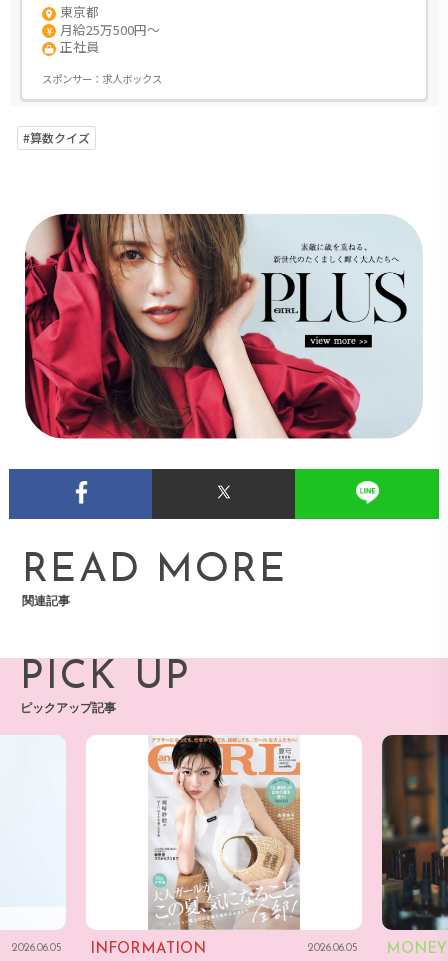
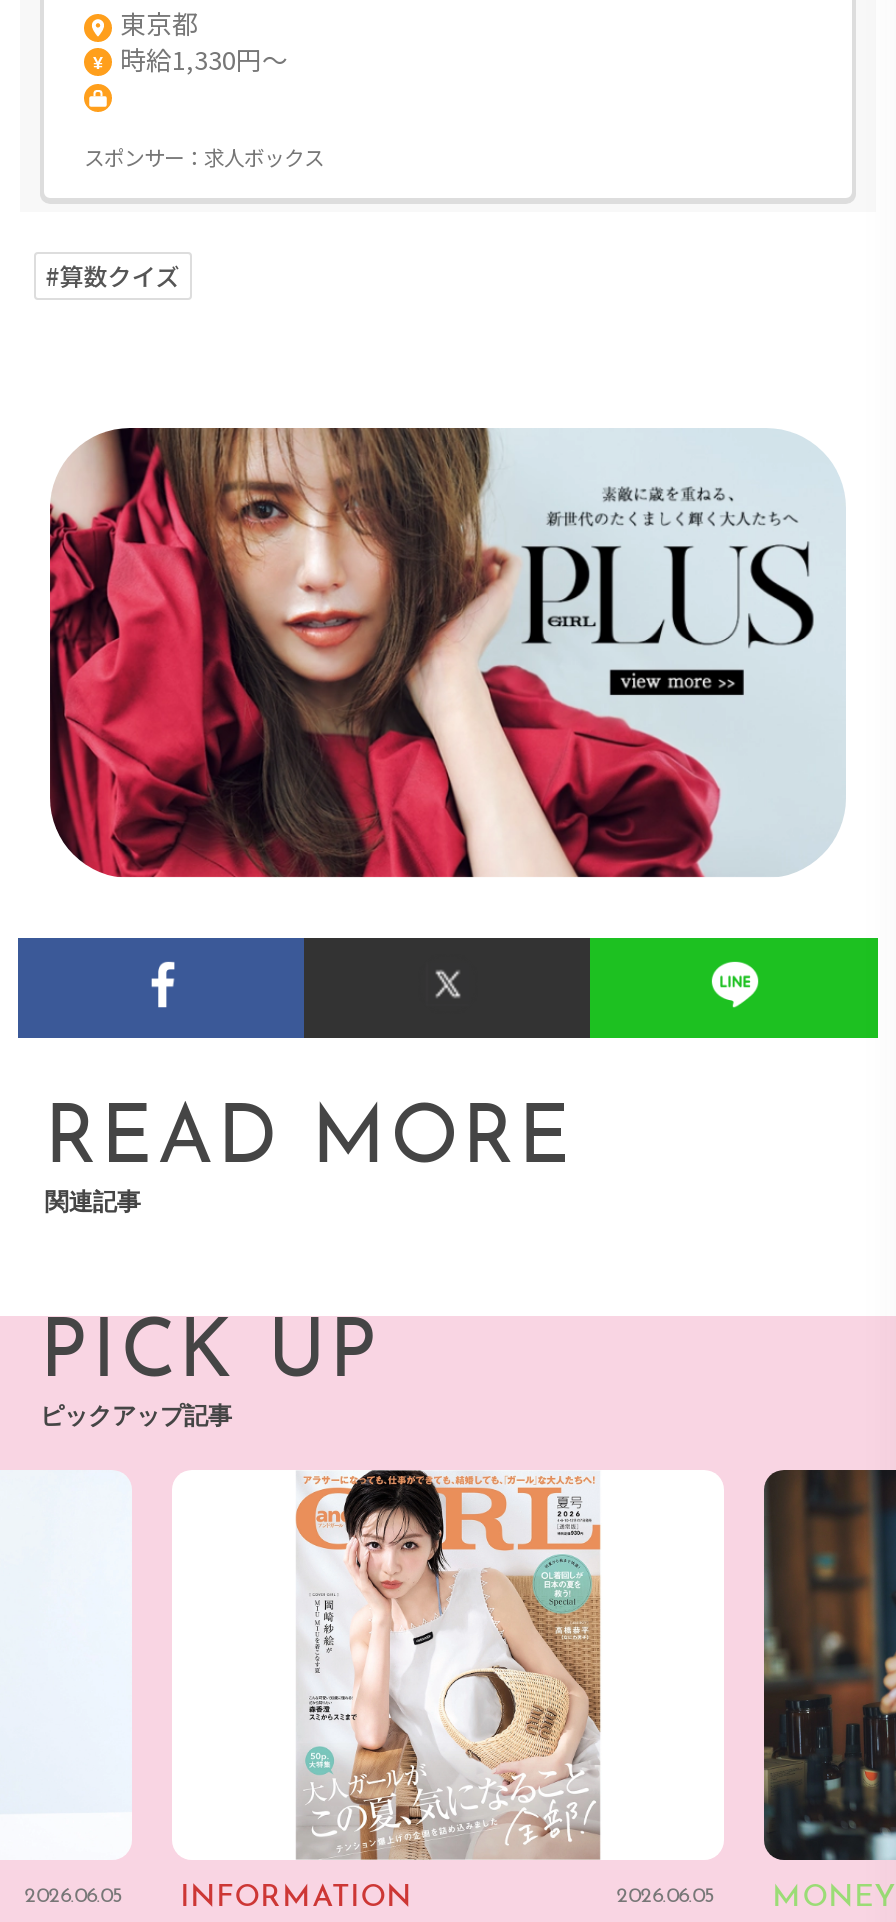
[60,19,160,56] 月給25万500円～ | 正社員 -> [120,39,288,77] 時給1,330円～

